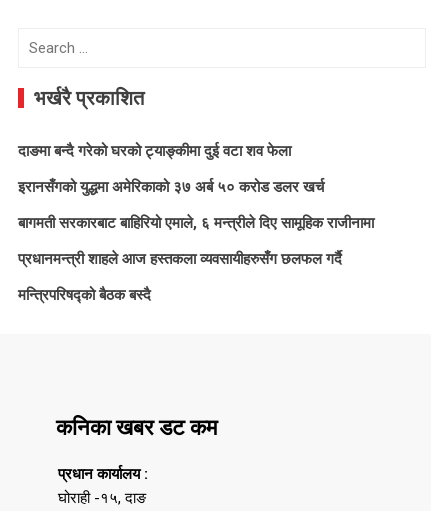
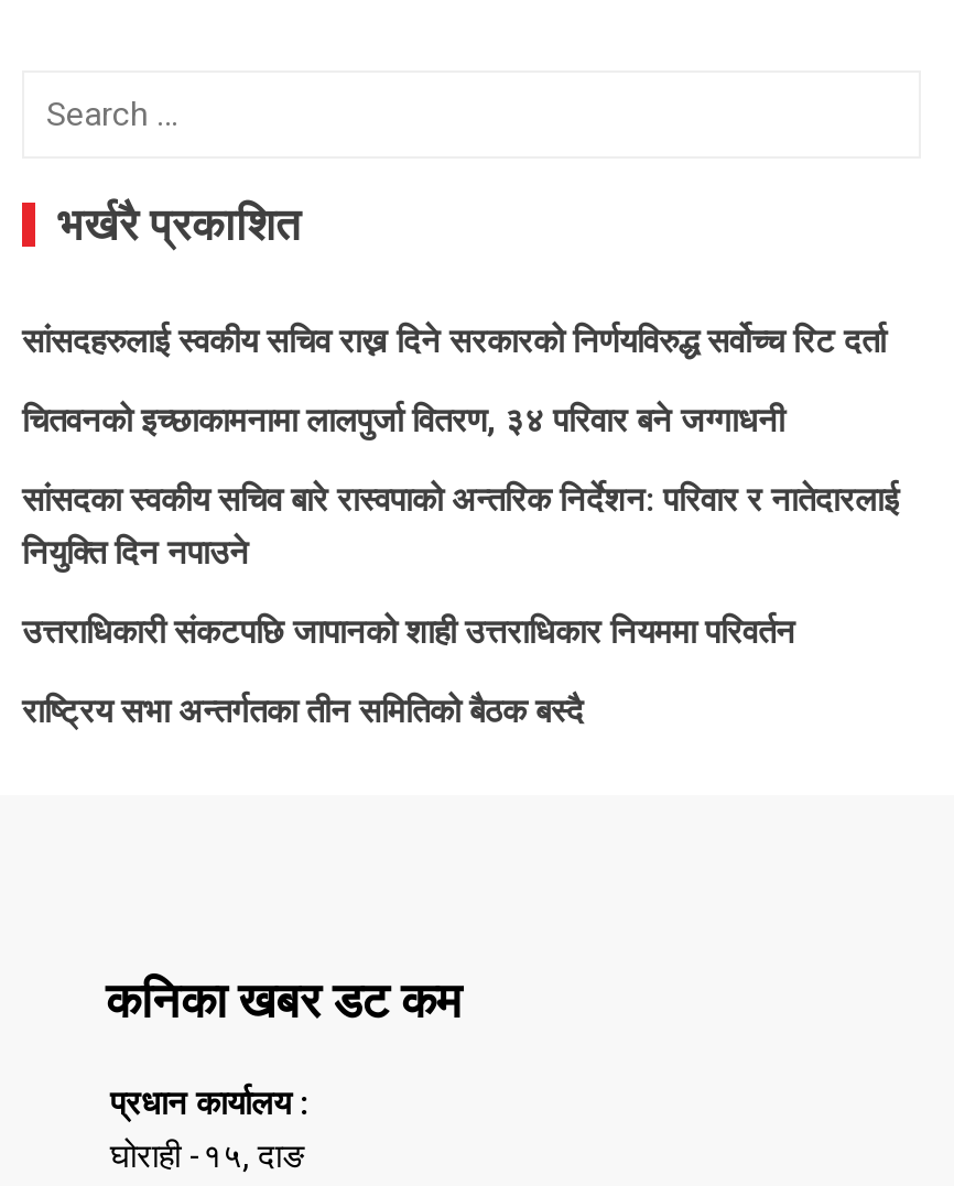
[18,141,291,159] दाङमा बन्दै गरेको घरको ट्याङ्कीमा दुई वटा शव फेला -> [22,322,886,361] सांसदहरुलाई स्वकीय सचिव राख्न दिने सरकारको निर्णयविरुद्ध सर्वोच्च रिट दर्ता
[18,177,324,195] इरानसँगको युद्धमा अमेरिकाको ३७ अर्ब ५० करोड डलर खर्च -> [22,401,784,440] चितवनको इच्छाकामनामा लालपुर्जा वितरण, ३४ परिवार बने जग्गाधनी
[18,213,374,231] बागमती सरकारबाट बाहिरियो एमाले, ६ मन्त्रीले दिए सामूहिक राजीनामा -> [22,480,899,573] सांसदका स्वकीय सचिव बारे रास्वपाको अन्तरिक निर्देशन: परिवार र नातेदारलाई | नियुक्ति दिन नपाउने
[18,249,342,267] प्रधानमन्त्री शाहले आज हस्तकला व्यवसायीहरुसँग छलफल गर्दै -> [22,612,795,652] उत्तराधिकारी संकटपछि जापानको शाही उत्तराधिकार नियममा परिवर्तन
[18,285,151,303] मन्त्रिपरिषद्को बैठक बस्दै -> [22,692,584,731] राष्ट्रिय सभा अन्तर्गतका तीन समितिको बैठक बस्दै

